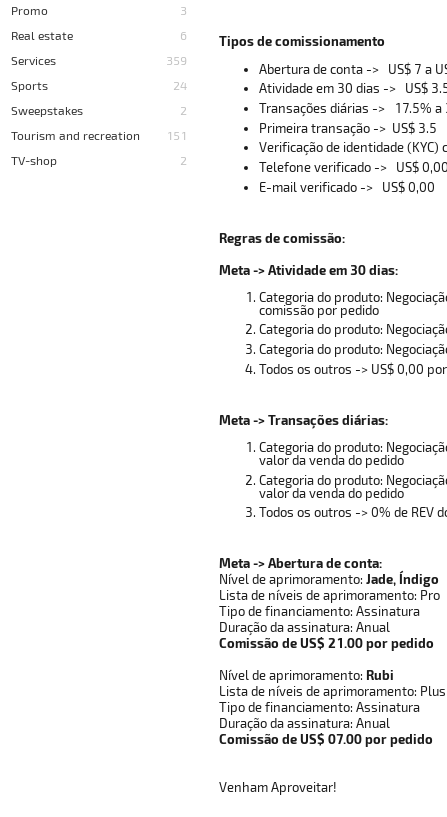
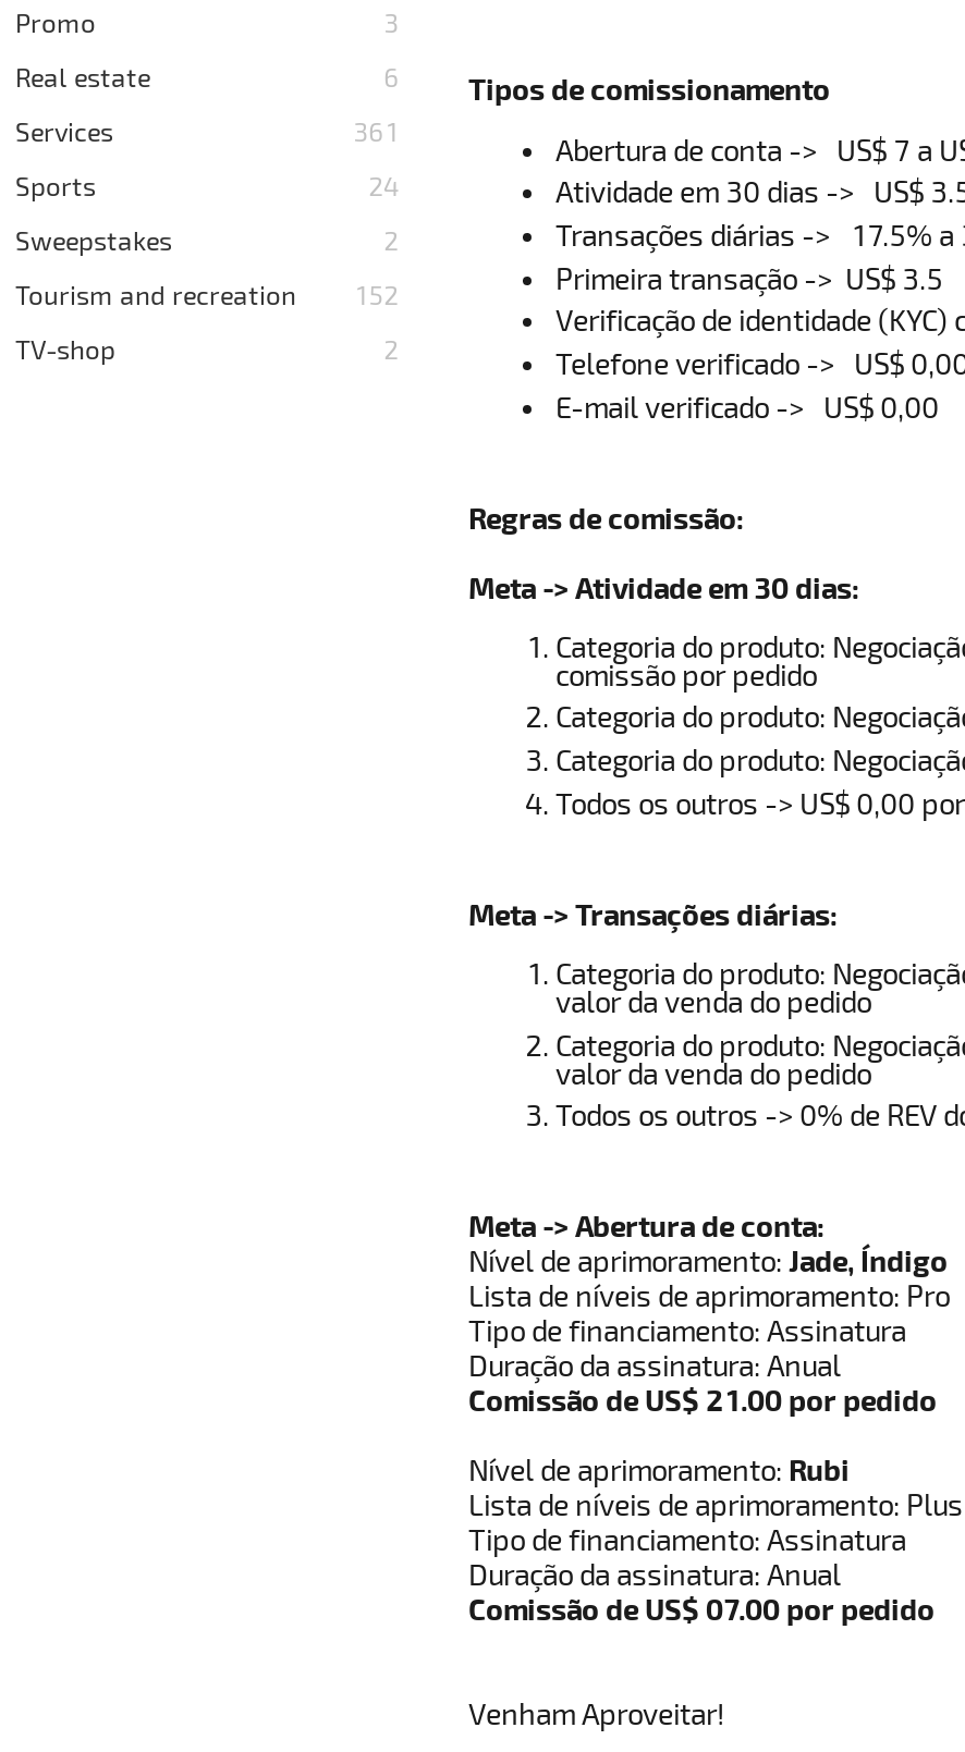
[166,53,187,67] 359 -> [353,115,399,146] 361
[11,128,187,142] Tourism and recreation 151 -> [15,279,399,309] Tourism and recreation 152

